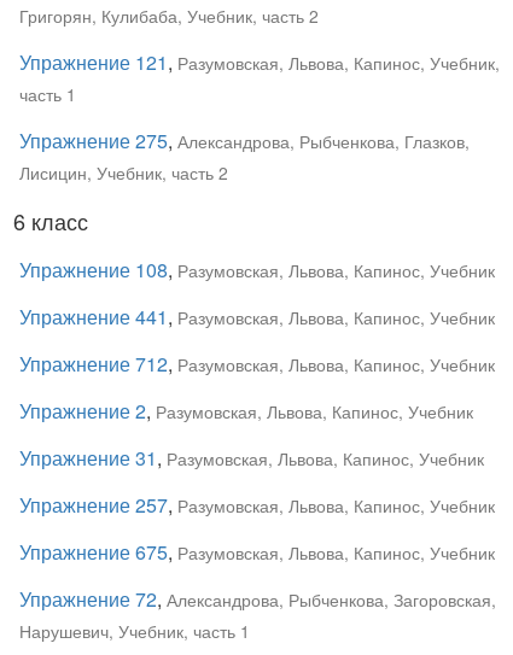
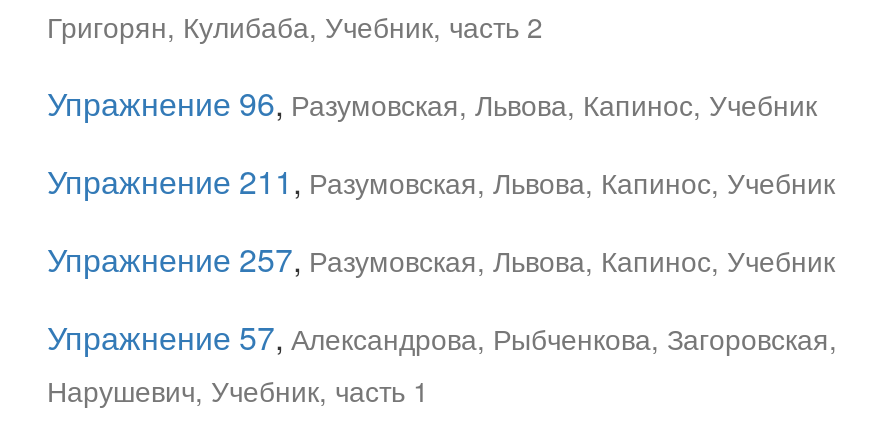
[13,48,500,472] Упражнение 121, Разумовская, Львова, Капинос, Учебник, | часть 1 | Упражнение 275, Александрова, Рыбченкова, Глазков, | Лисицин, Учебник, часть 2 | 6 класс | Упражнение 108, Разумовская, Львова, Капинос, Учебник | Упражнение 441, Разумовская, Львова, Капинос, Учебник | Упражнение 712, Разумовская, Львова, Капинос, Учебник | Упражнение 2, Разумовская, Львова, Капинос, Учебник | Упражнение 31, Разумовская, Львова, Капинос, Учебник -> [47,80,835,204] Упражнение 96, Разумовская, Львова, Капинос, Учебник | Упражнение 211, Разумовская, Львова, Капинос, Учебник
[19,538,496,613] Упражнение 675, Разумовская, Львова, Капинос, Учебник | Упражнение 72, Александрова, Рыбченкова, Загоровская, -> [47,314,837,360] Упражнение 57, Александрова, Рыбченкова, Загоровская,

